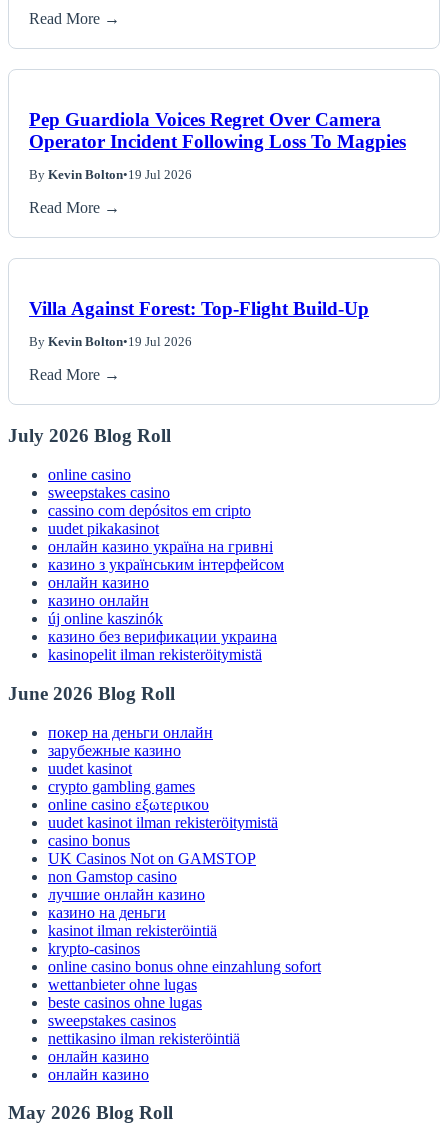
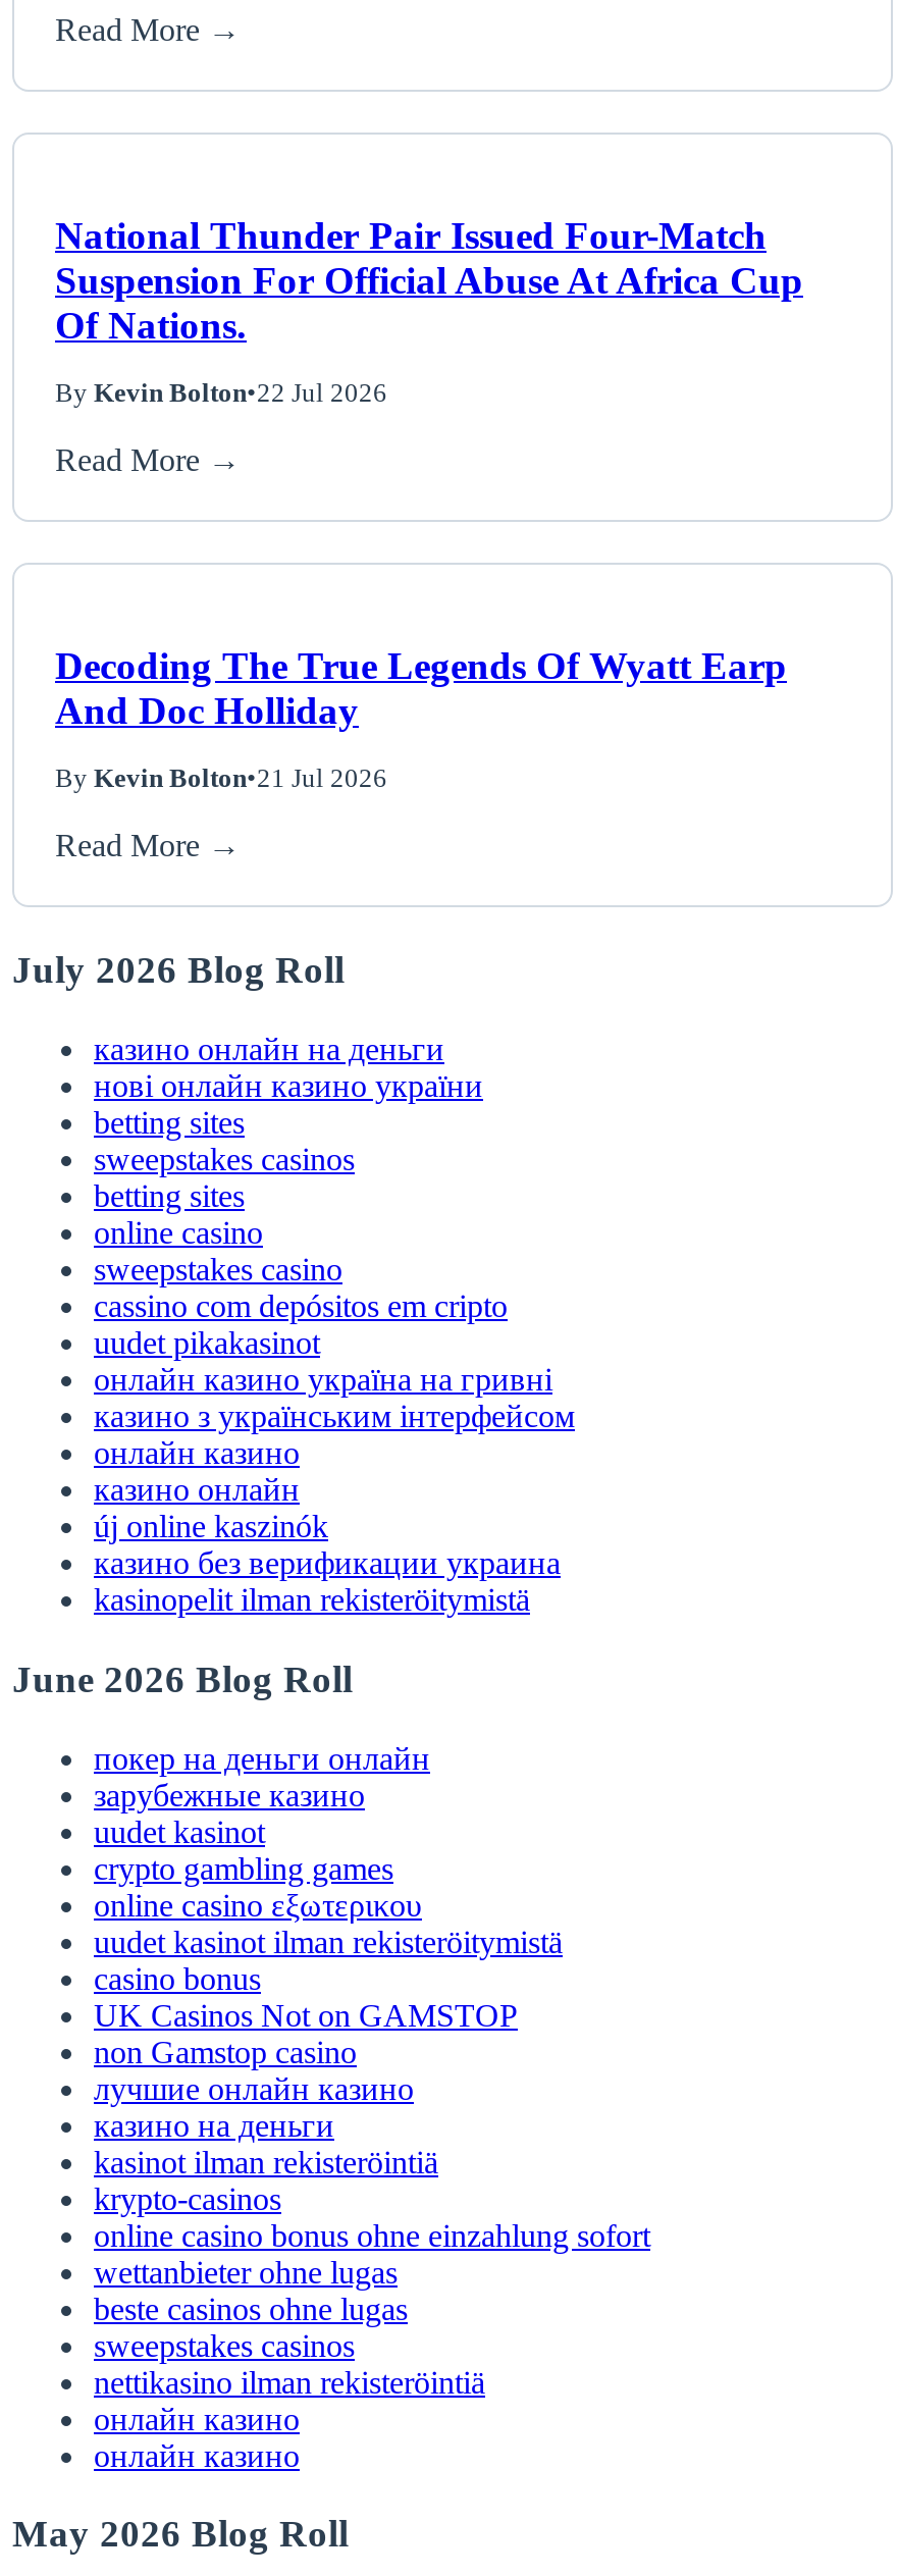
[29,109,406,152] Pep Guardiola Voices Regret Over Camera | Operator Incident Following Loss To Magpies -> [55,214,803,347] National Thunder Pair Issued Four-Match | Suspension For Official Abuse At Africa Cup | Of Nations.
[29,168,192,182] By Kevin Bolton•19 Jul 2026 -> [55,380,387,408] By Kevin Bolton•22 Jul 2026
[29,298,369,319] Villa Against Forest: Top-Flight Build-Up -> [55,645,787,733] Decoding The True Legends Of Wyatt Earp | And Doc Holliday
[29,335,192,349] By Kevin Bolton•19 Jul 2026 -> [55,765,387,794] By Kevin Bolton•21 Jul 2026
none -> [94,1032,483,1213] казино онлайн на деньги | нові онлайн казино україни | betting sites | sweepstakes casinos | betting sites

